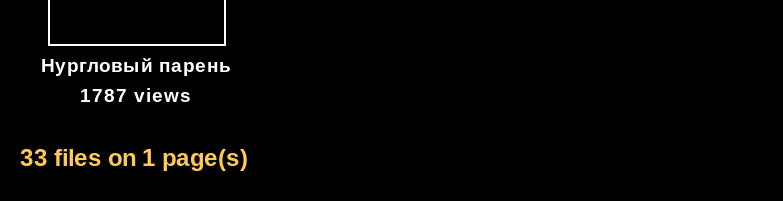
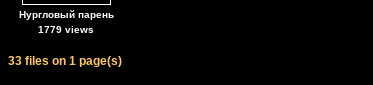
[80,84,192,106] 1787 views -> [38,24,94,35] 1779 views

